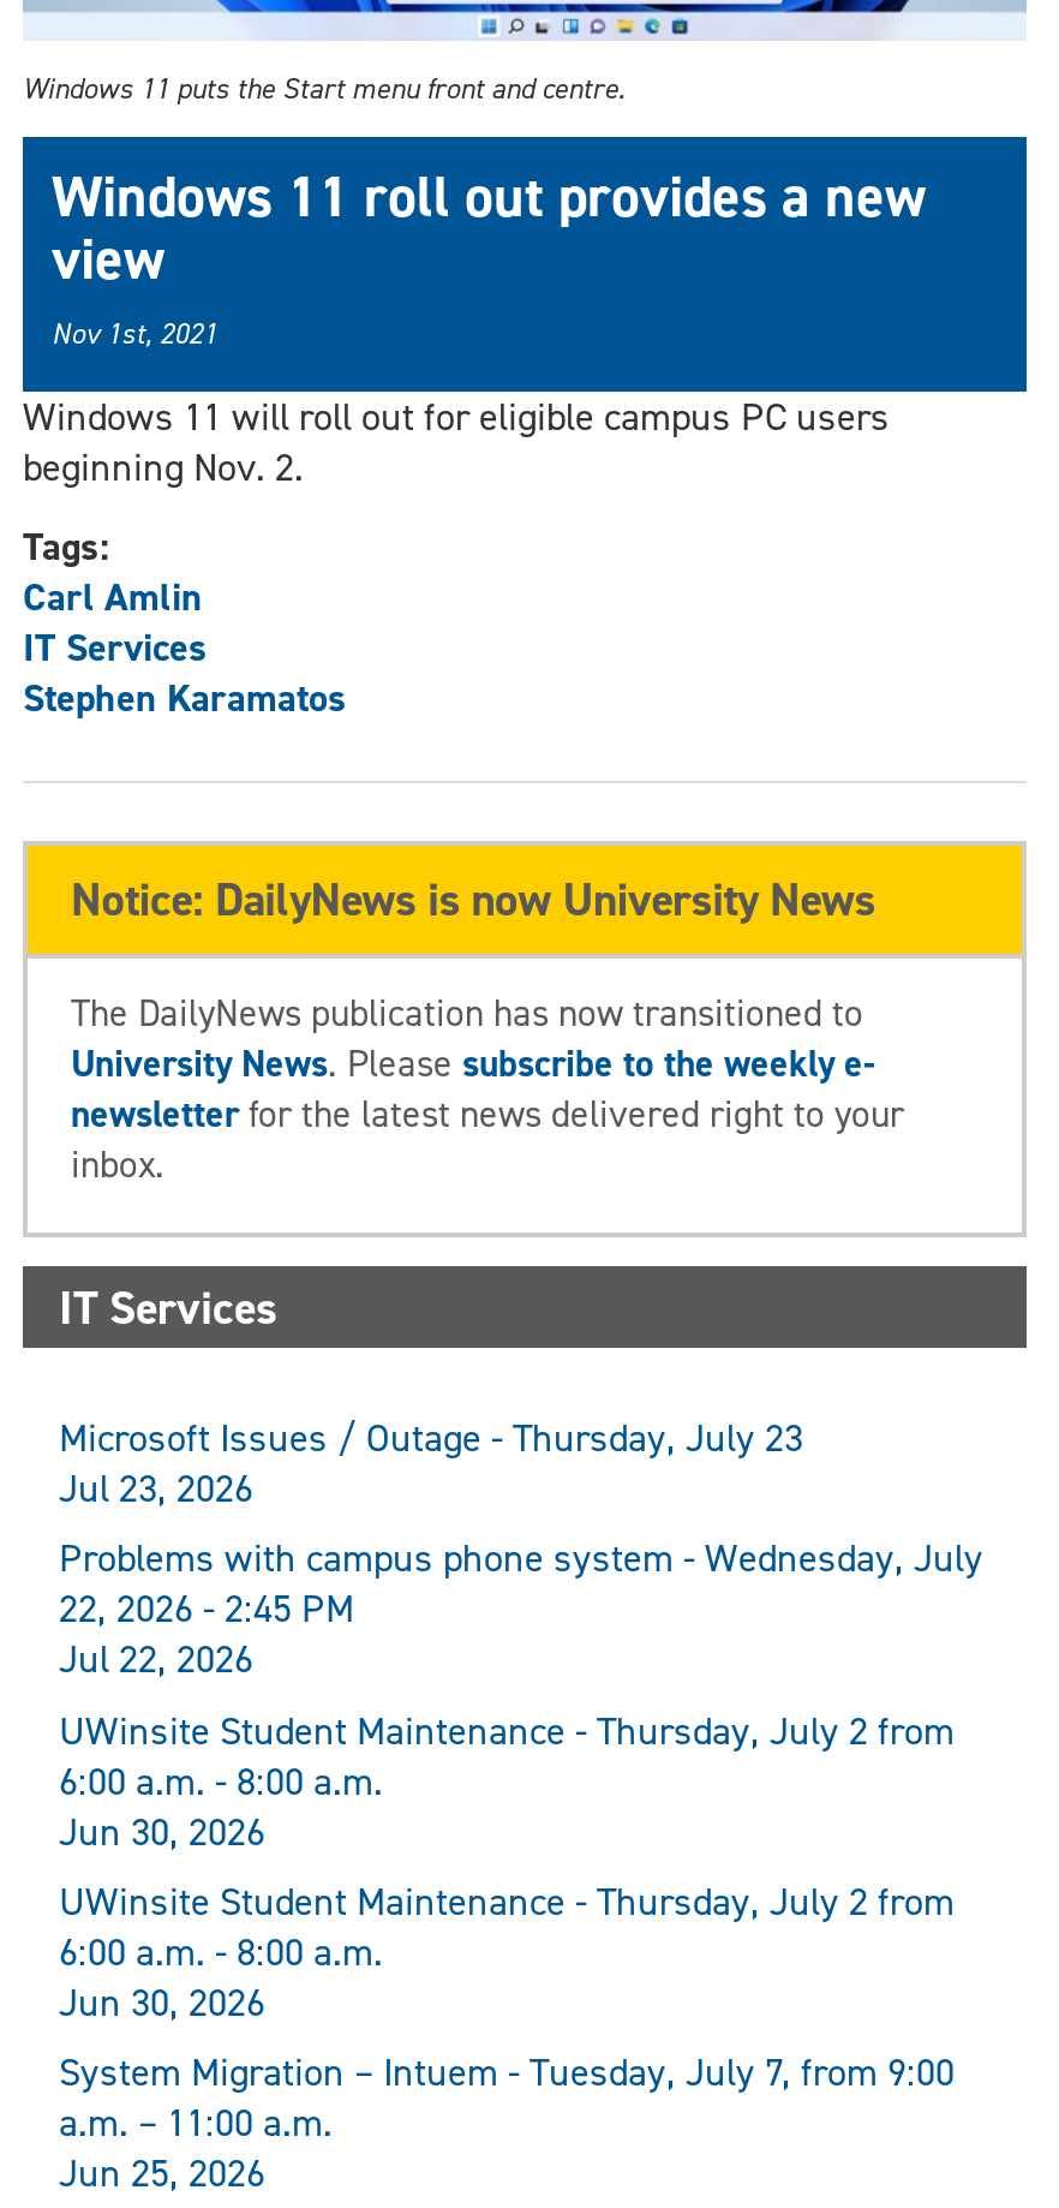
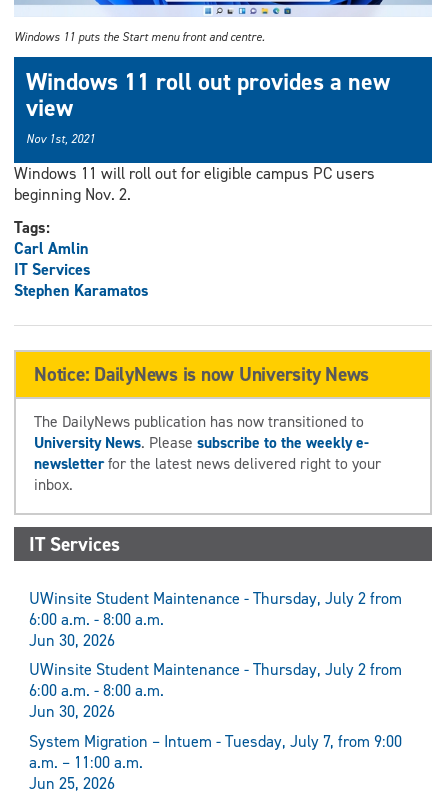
[59,1413,983,1685] Microsoft Issues / Outage - Thursday, July 23 | Jul 23, 2026 | Problems with campus phone system - Wednesday, July | 22, 2026 - 2:45 PM | Jul 22, 2026 -> none

